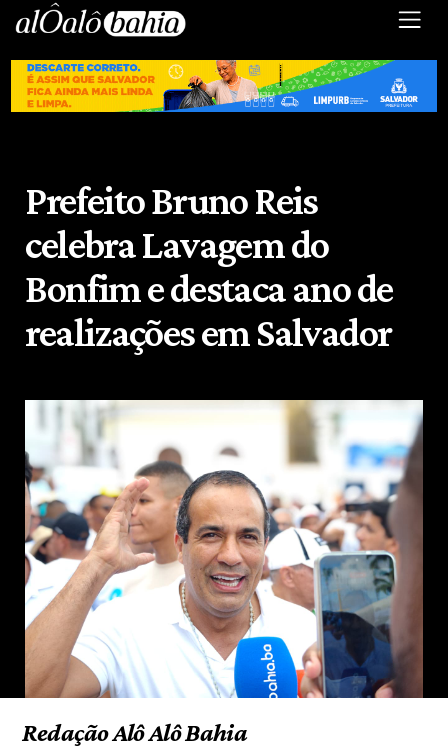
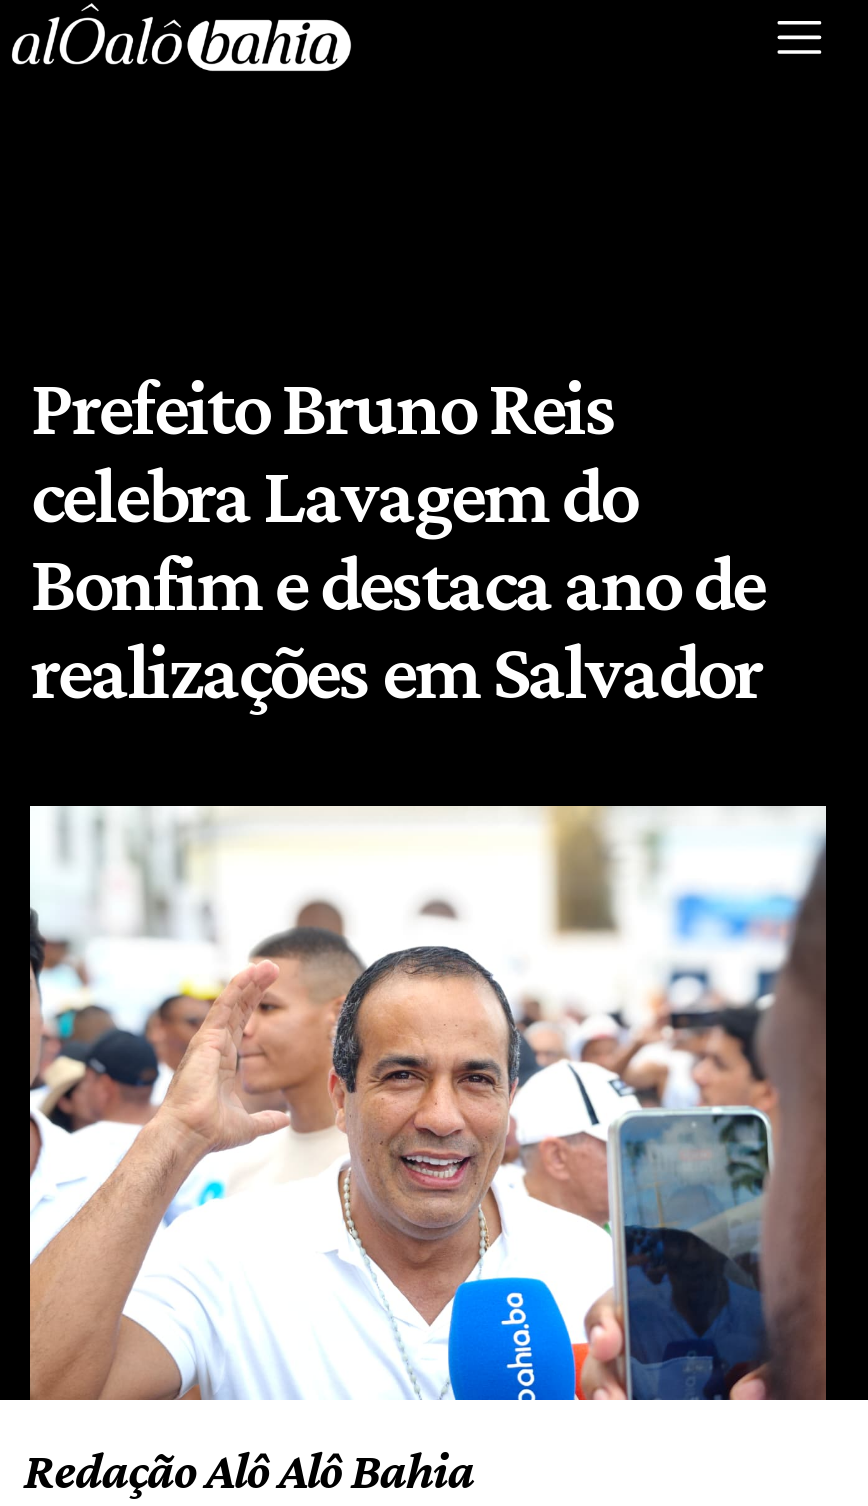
[10,59,438,113] [image] -> none

